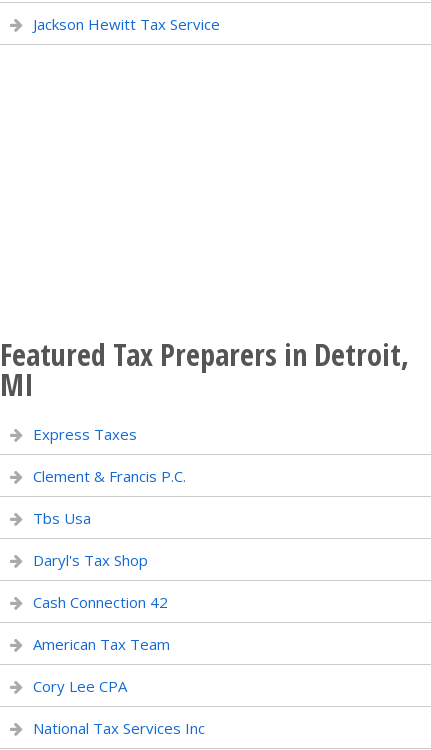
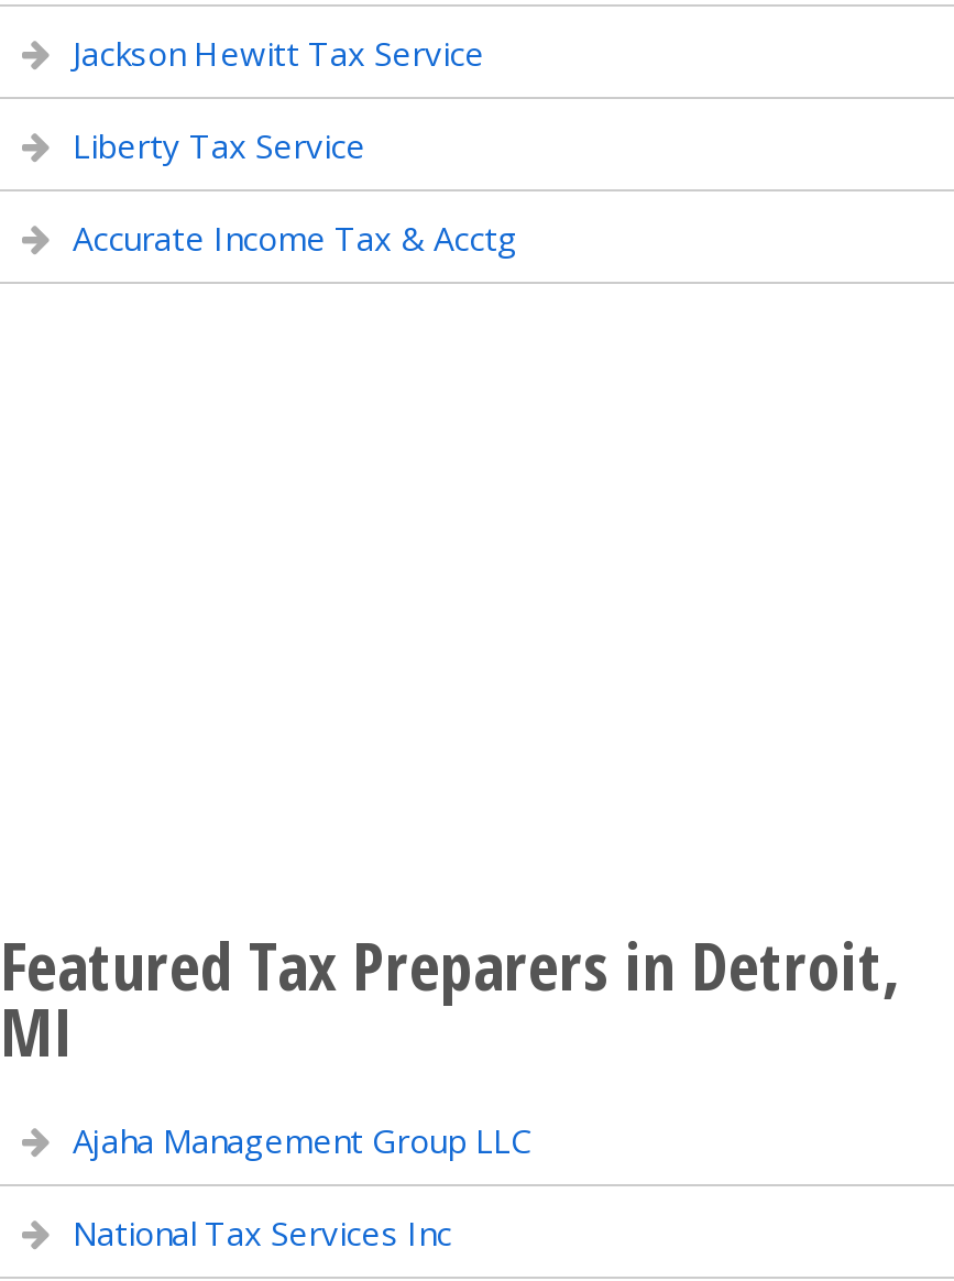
none -> [73,123,517,260] Liberty Tax Service | Accurate Income Tax & Acctg
moved [0,334,409,405] -> [0,920,900,1076]: Featured Tax Preparers in Detroit, | MI
[33,424,186,696] Express Taxes | Clement & Francis P.C. | Tbs Usa | Daryl's Tax Shop | Cash Connection 42 | American Tax Team | Cory Lee CPA -> [73,1118,530,1162] Ajaha Management Group LLC

